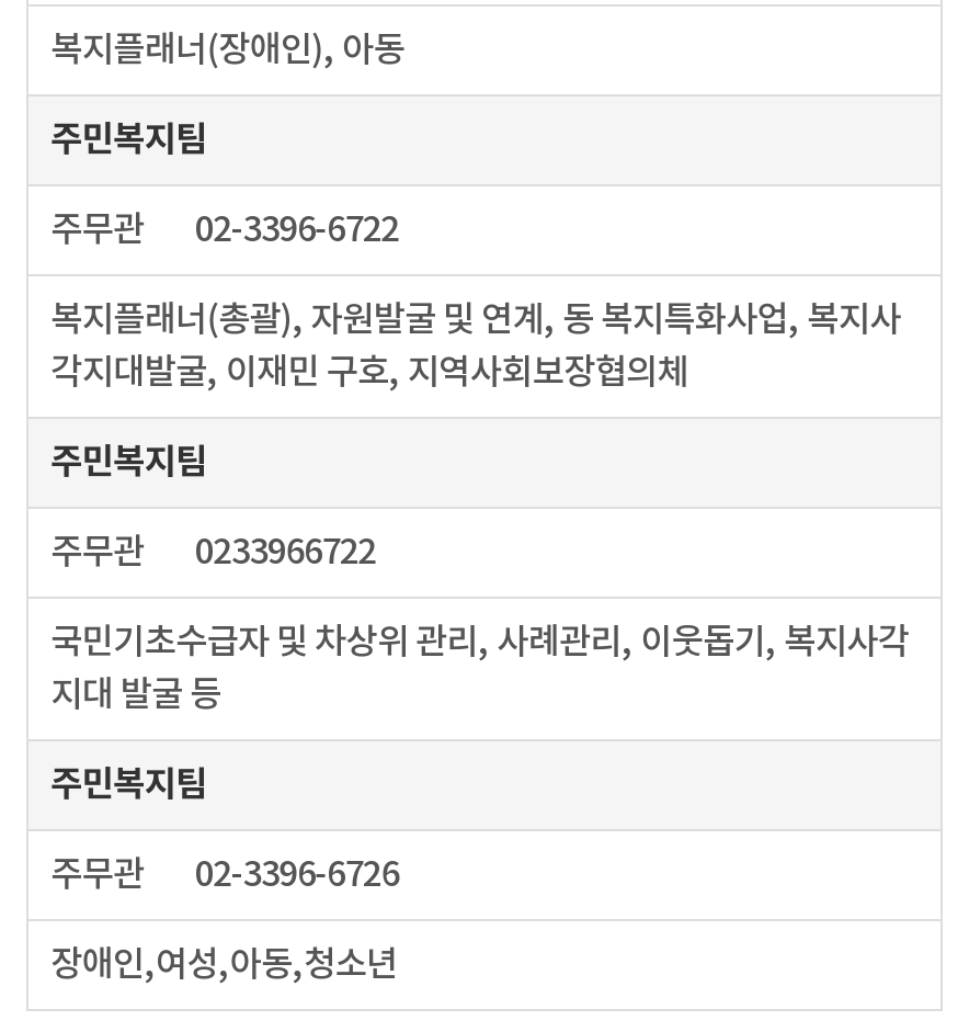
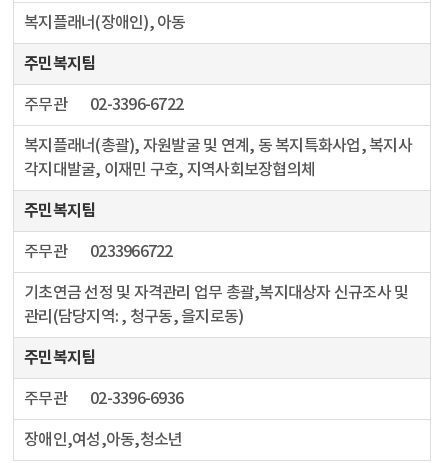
[50,623,909,715] 국민기초수급자 및 차상위 관리, 사례관리, 이웃돕기, 복지사각 | 지대 발굴 등 -> [24,284,408,326] 기초연금 선정 및 자격관리 업무 총괄,복지대상자 신규조사 및 | 관리(담당지역: , 청구동, 을지로동)
[50,855,399,895] 주무관 02-3396-6726 -> [24,390,183,408] 주무관 02-3396-6936

